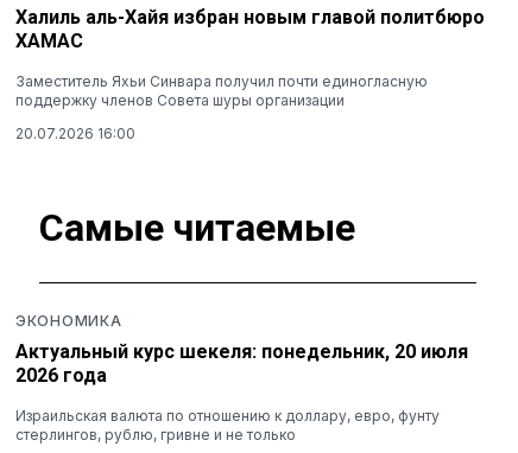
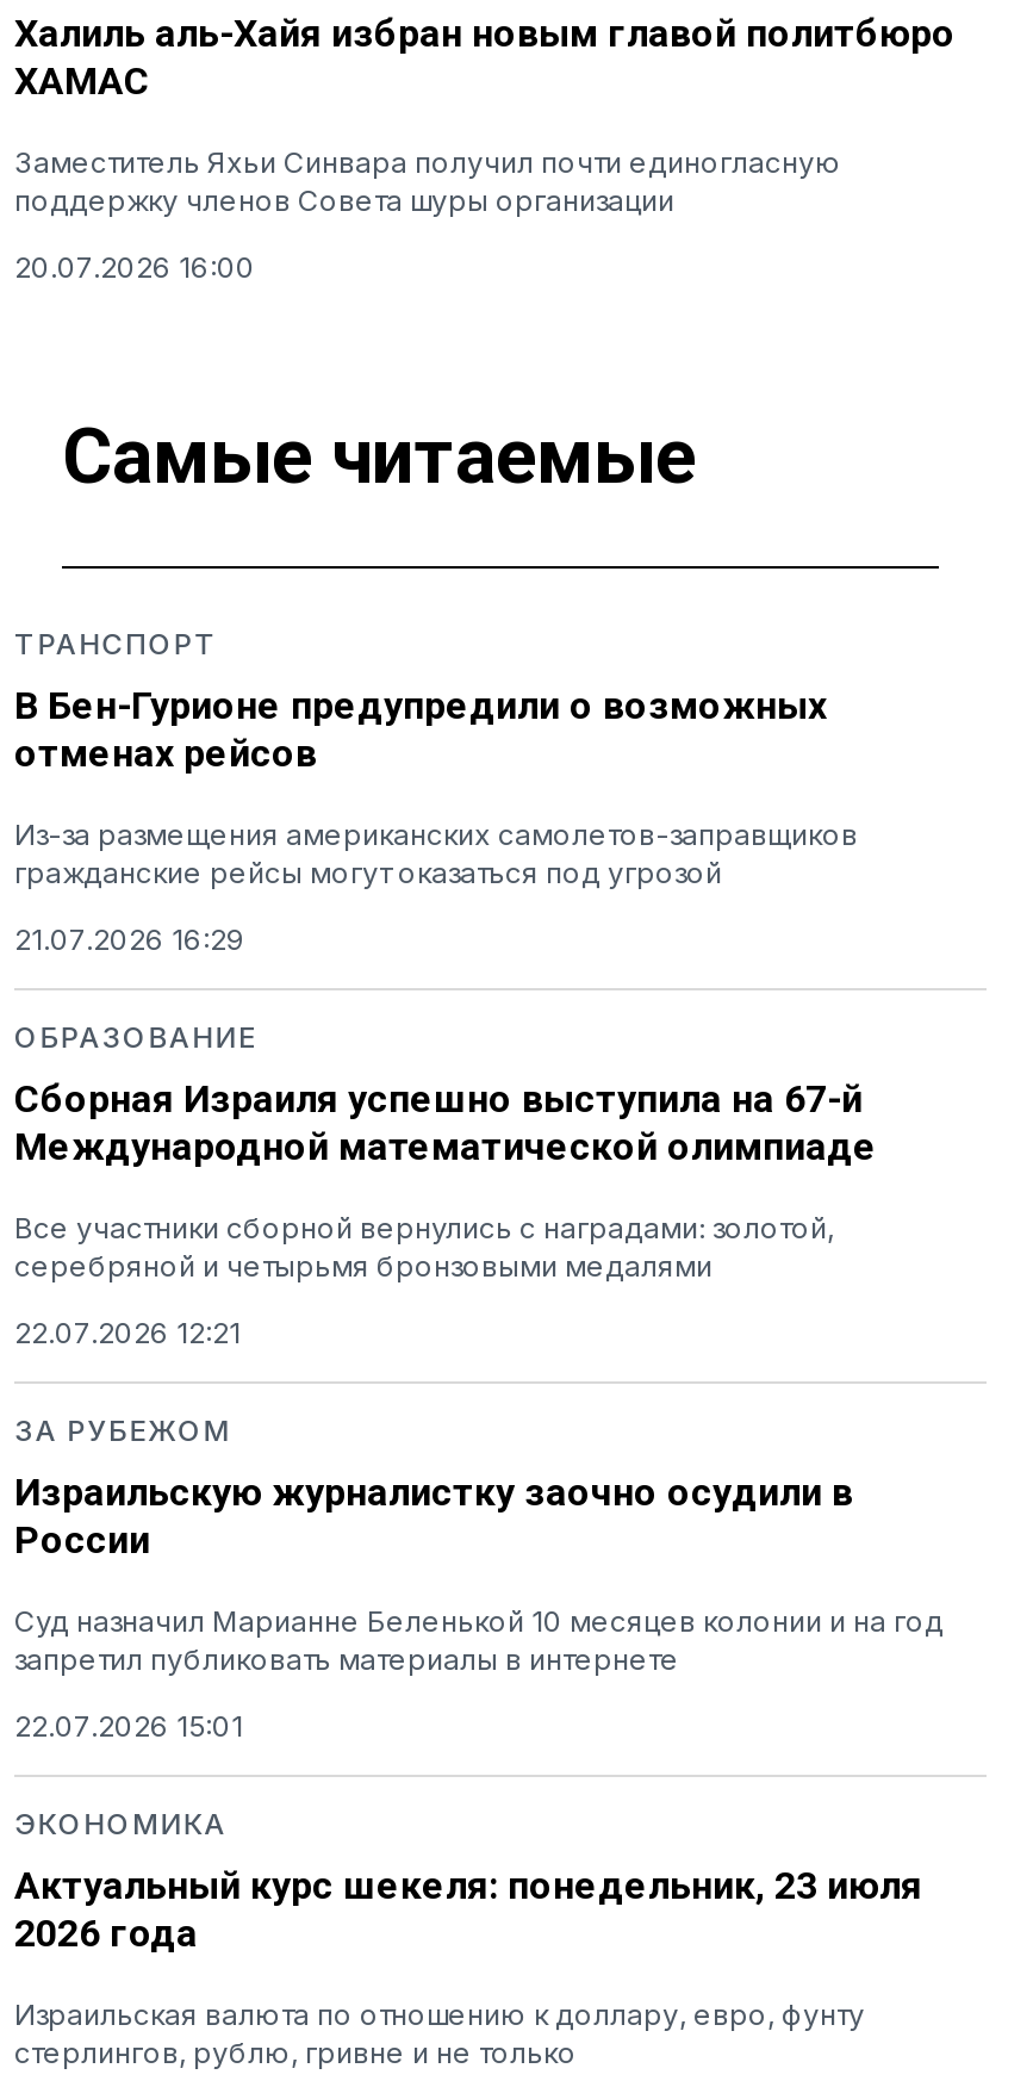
none -> [14,626,944,1744] ТРАНСПОРТ | В Бен-Гурионе предупредили о возможных | отменах рейсов | Из-за размещения американских самолетов-заправщиков | гражданские рейсы могут оказаться под угрозой | 21.07.2026 16:29 | ОБРАЗОВАНИЕ | Сборная Израиля успешно выступила на 67-й | Международной математической олимпиаде | Все участники сборной вернулись с наградами: золотой, | серебряной и четырьмя бронзовыми медалями | 22.07.2026 12:21 | ЗА РУБЕЖОМ | Израильскую журналистку заочно осудили в | России | Суд назначил Марианне Беленькой 10 месяцев колонии и на год | запретил публиковать материалы в интернете | 22.07.2026 15:01
[15,341,468,363] Актуальный курс шекеля: понедельник, 20 июля -> [14,1863,922,1909] Актуальный курс шекеля: понедельник, 23 июля

